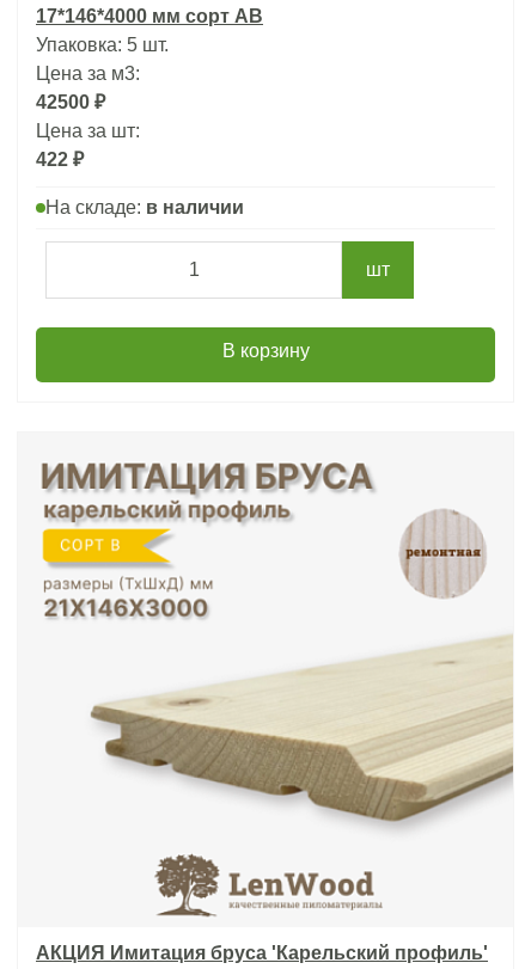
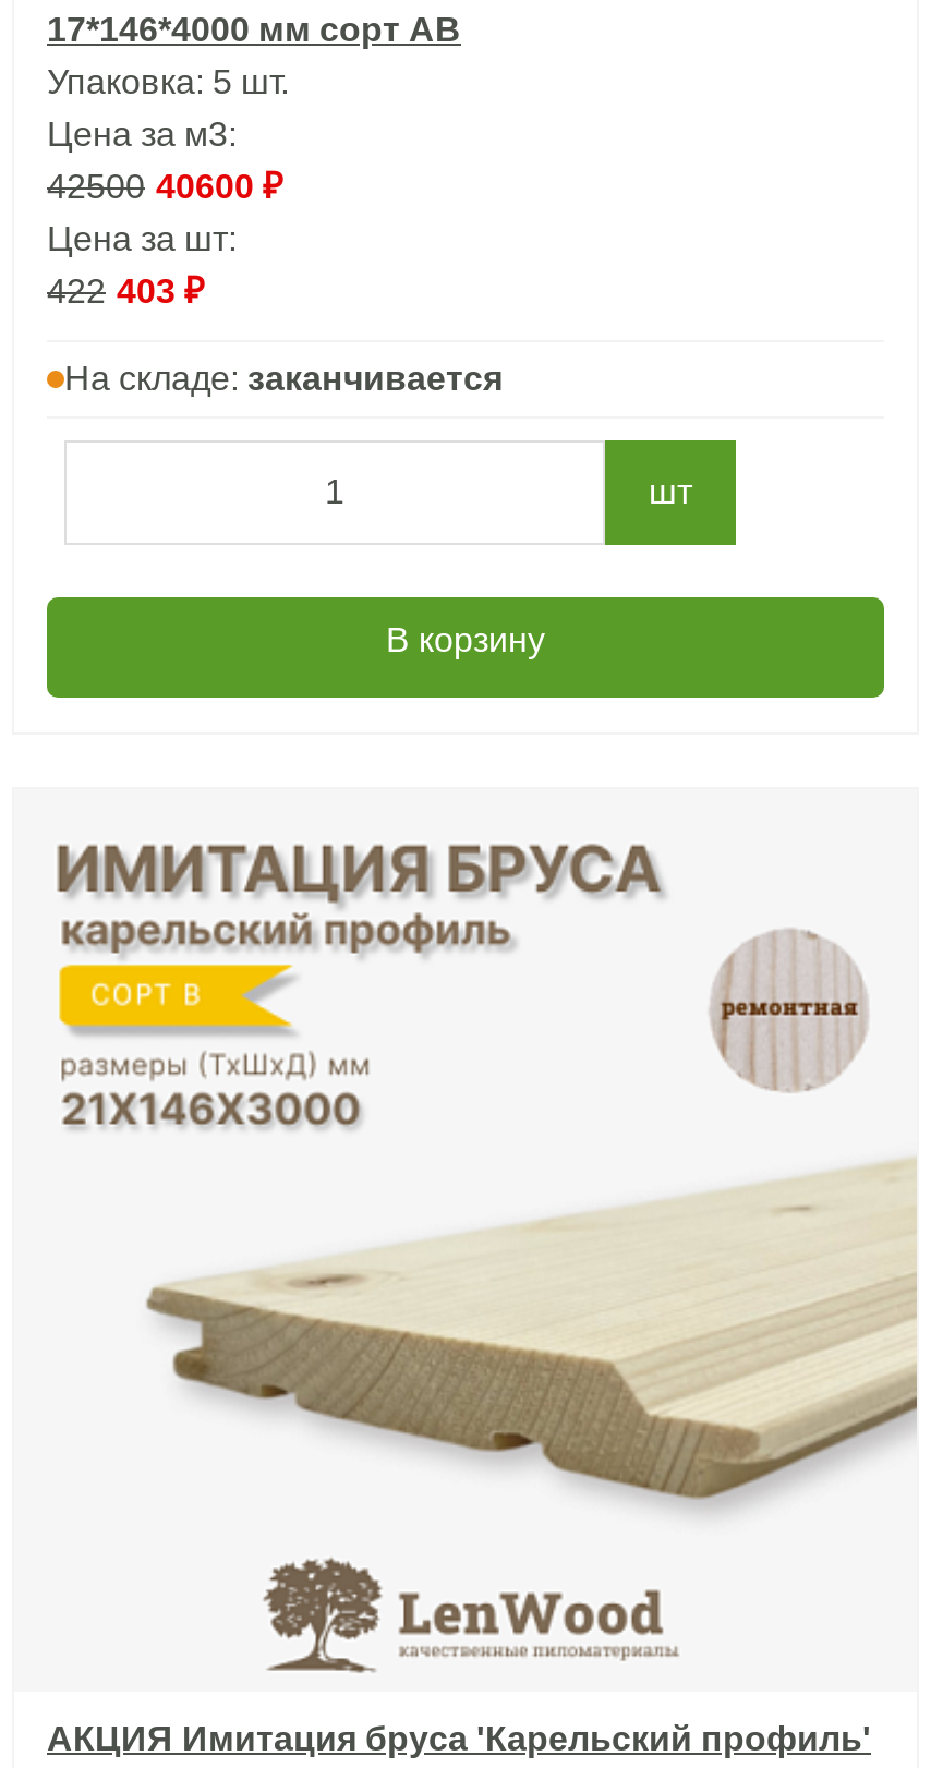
[36,92,105,112] 42500 ₽ -> [47,167,282,204] 42500 40600 ₽
[36,149,84,169] 422 ₽ -> [47,272,204,309] 422 403 ₽
[45,197,244,217] На складе: в наличии -> [64,359,503,396] На складе: заканчивается

